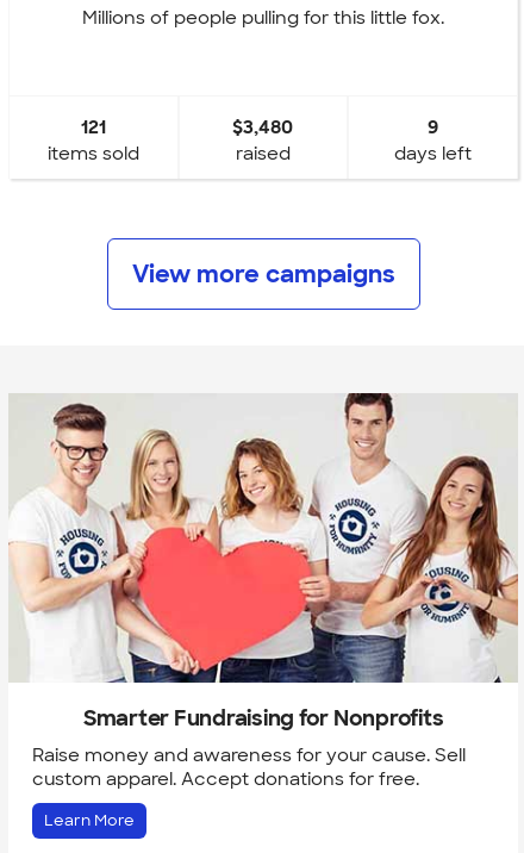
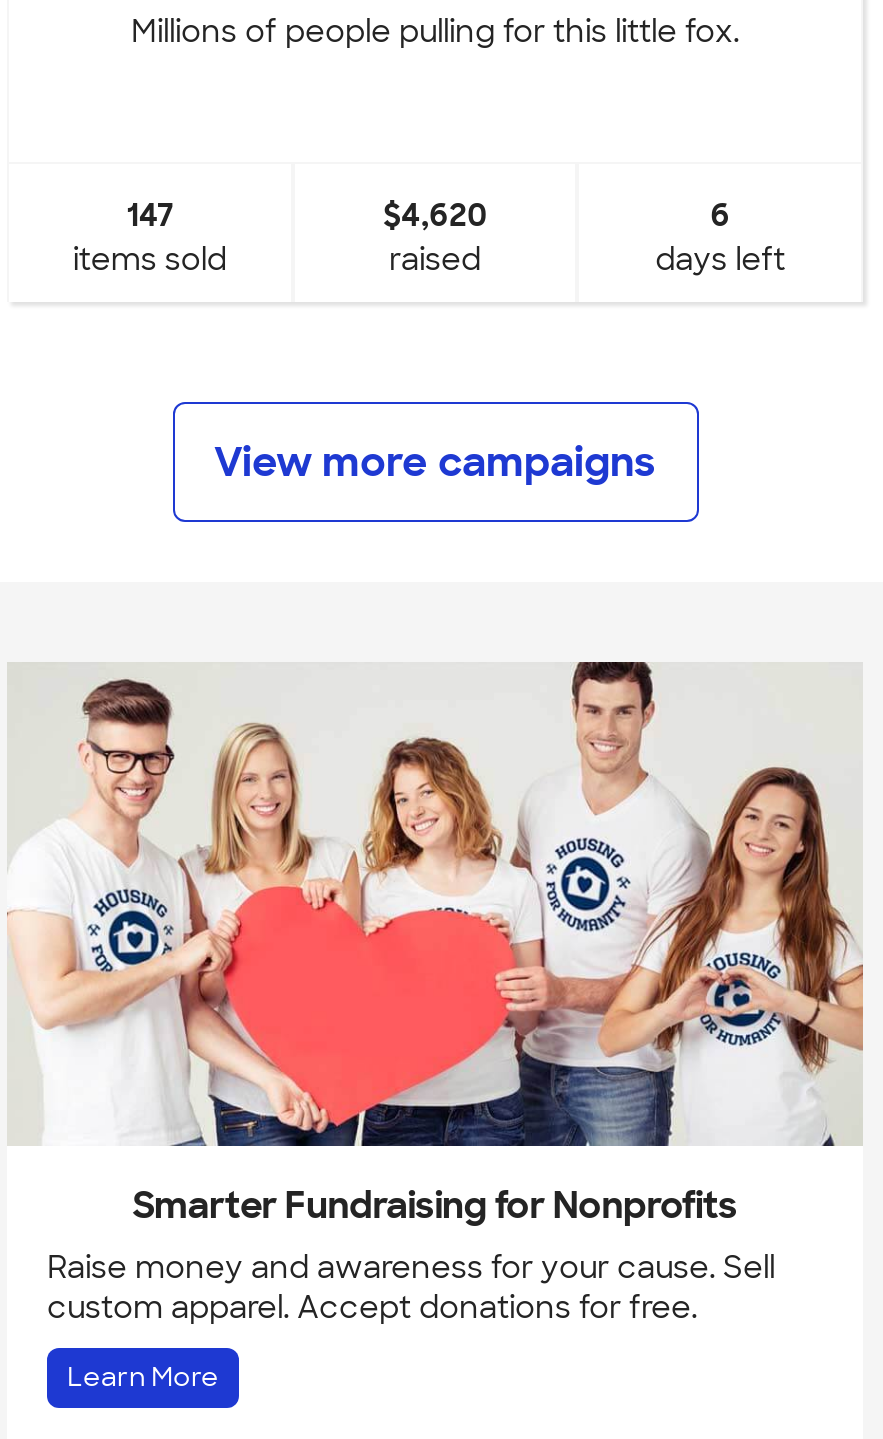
[81,116,106,140] 121 -> [127,195,173,235] 147
[233,116,294,140] $3,480 -> [383,195,487,235] $4,620
[428,116,438,140] 9 -> [710,195,730,235] 6

